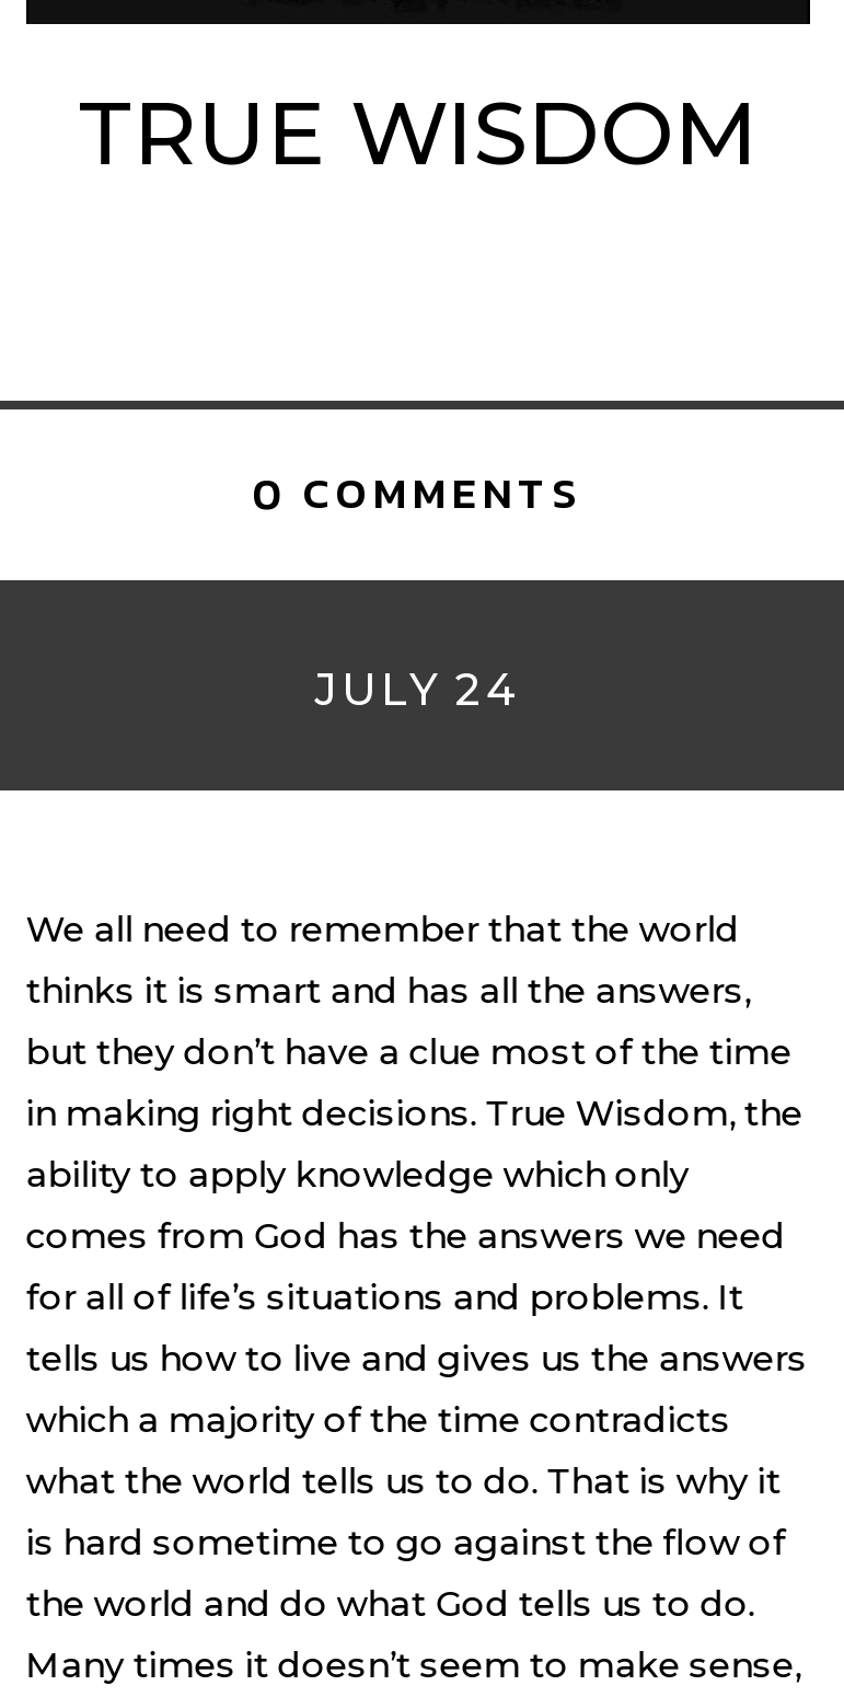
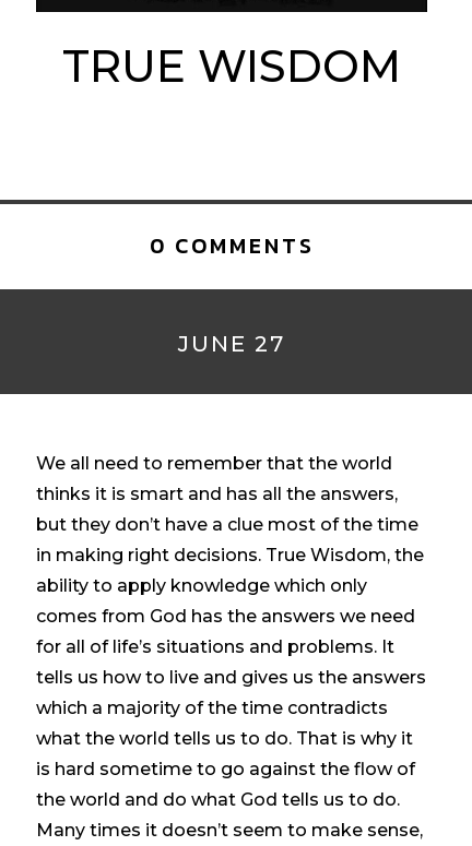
[315,663,521,716] JULY 24 -> [178,331,285,357] JUNE 27

